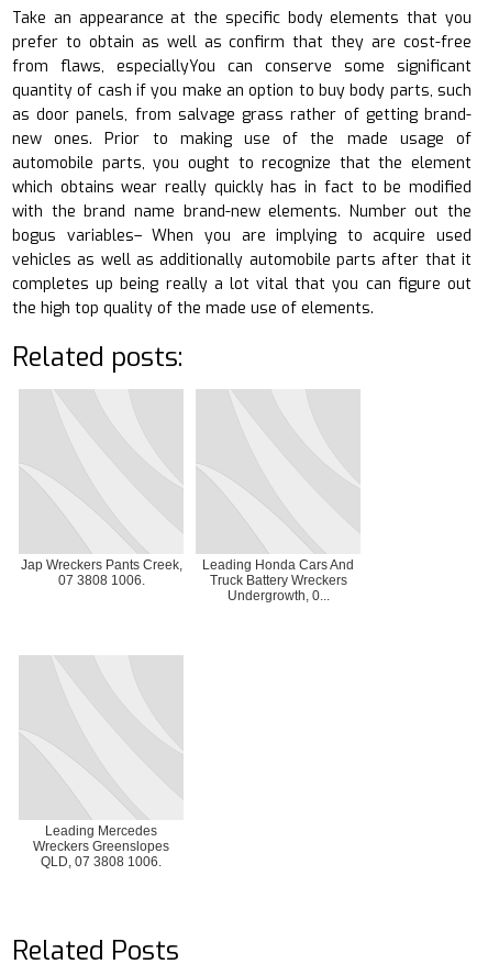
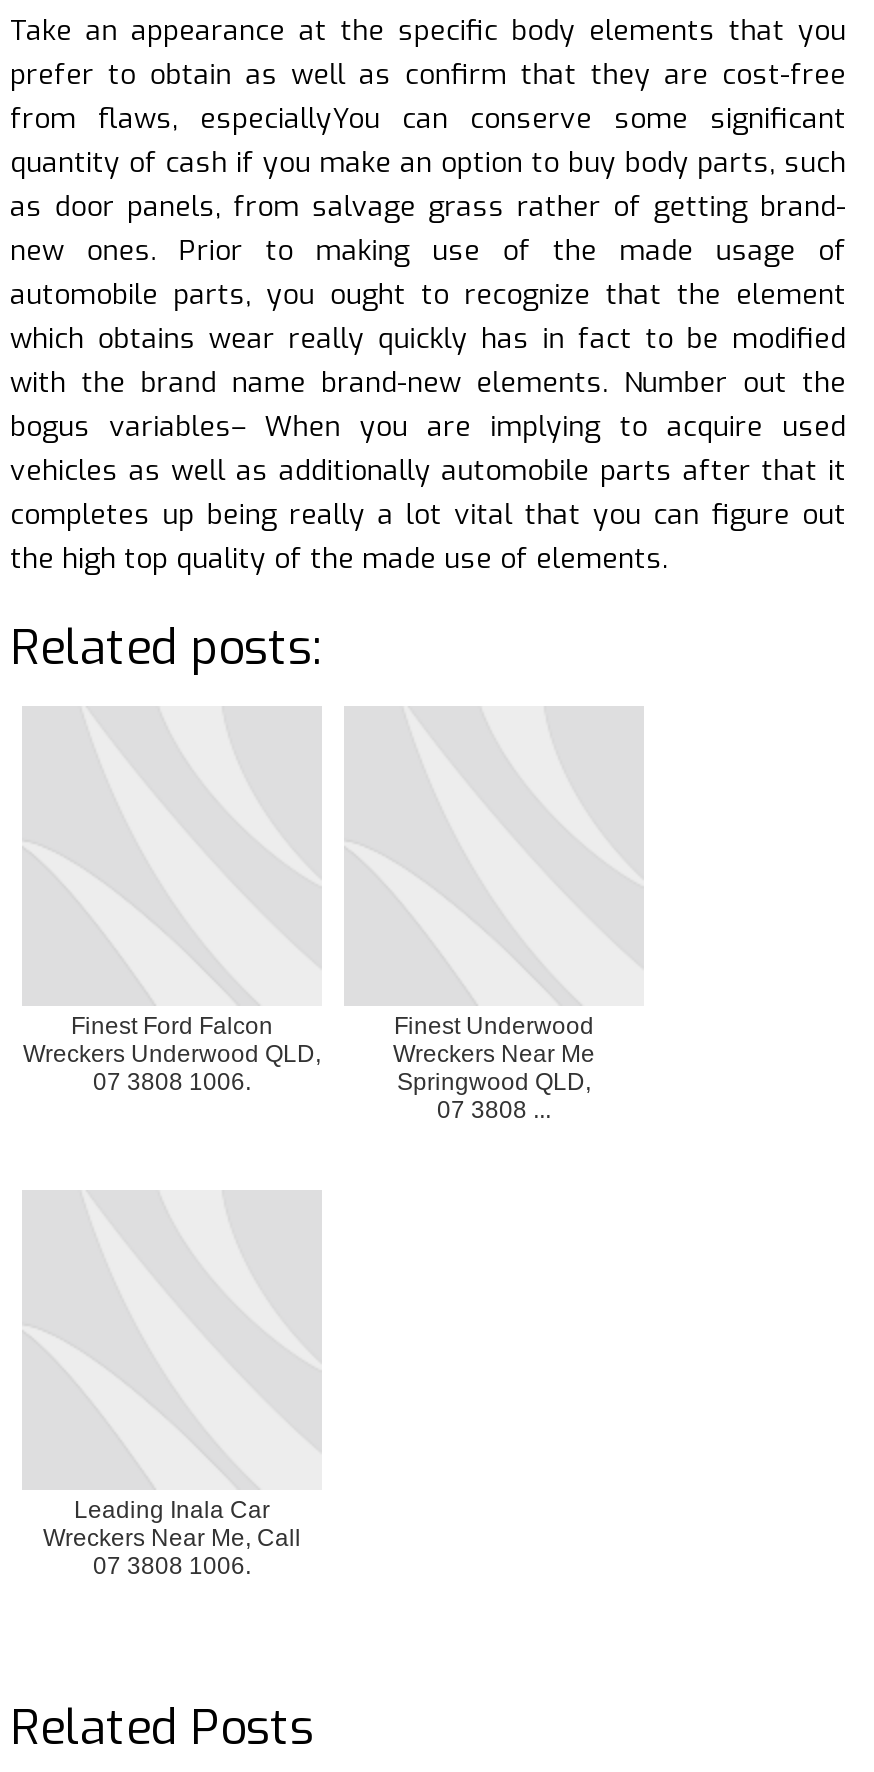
[20,558,182,573] Jap Wreckers Pants Creek, -> [23,1013,321,1069] Finest Ford Falcon | Wreckers Underwood QLD,
[202,558,354,604] Leading Honda Cars And | Truck Battery Wreckers | Undergrowth, 0... -> [393,1013,595,1125] Finest Underwood | Wreckers Near Me | Springwood QLD, | 07 3808 ...
[33,824,169,870] Leading Mercedes | Wreckers Greenslopes | QLD, 07 3808 1006. -> [43,1497,301,1581] Leading Inala Car | Wreckers Near Me, Call | 07 3808 1006.

